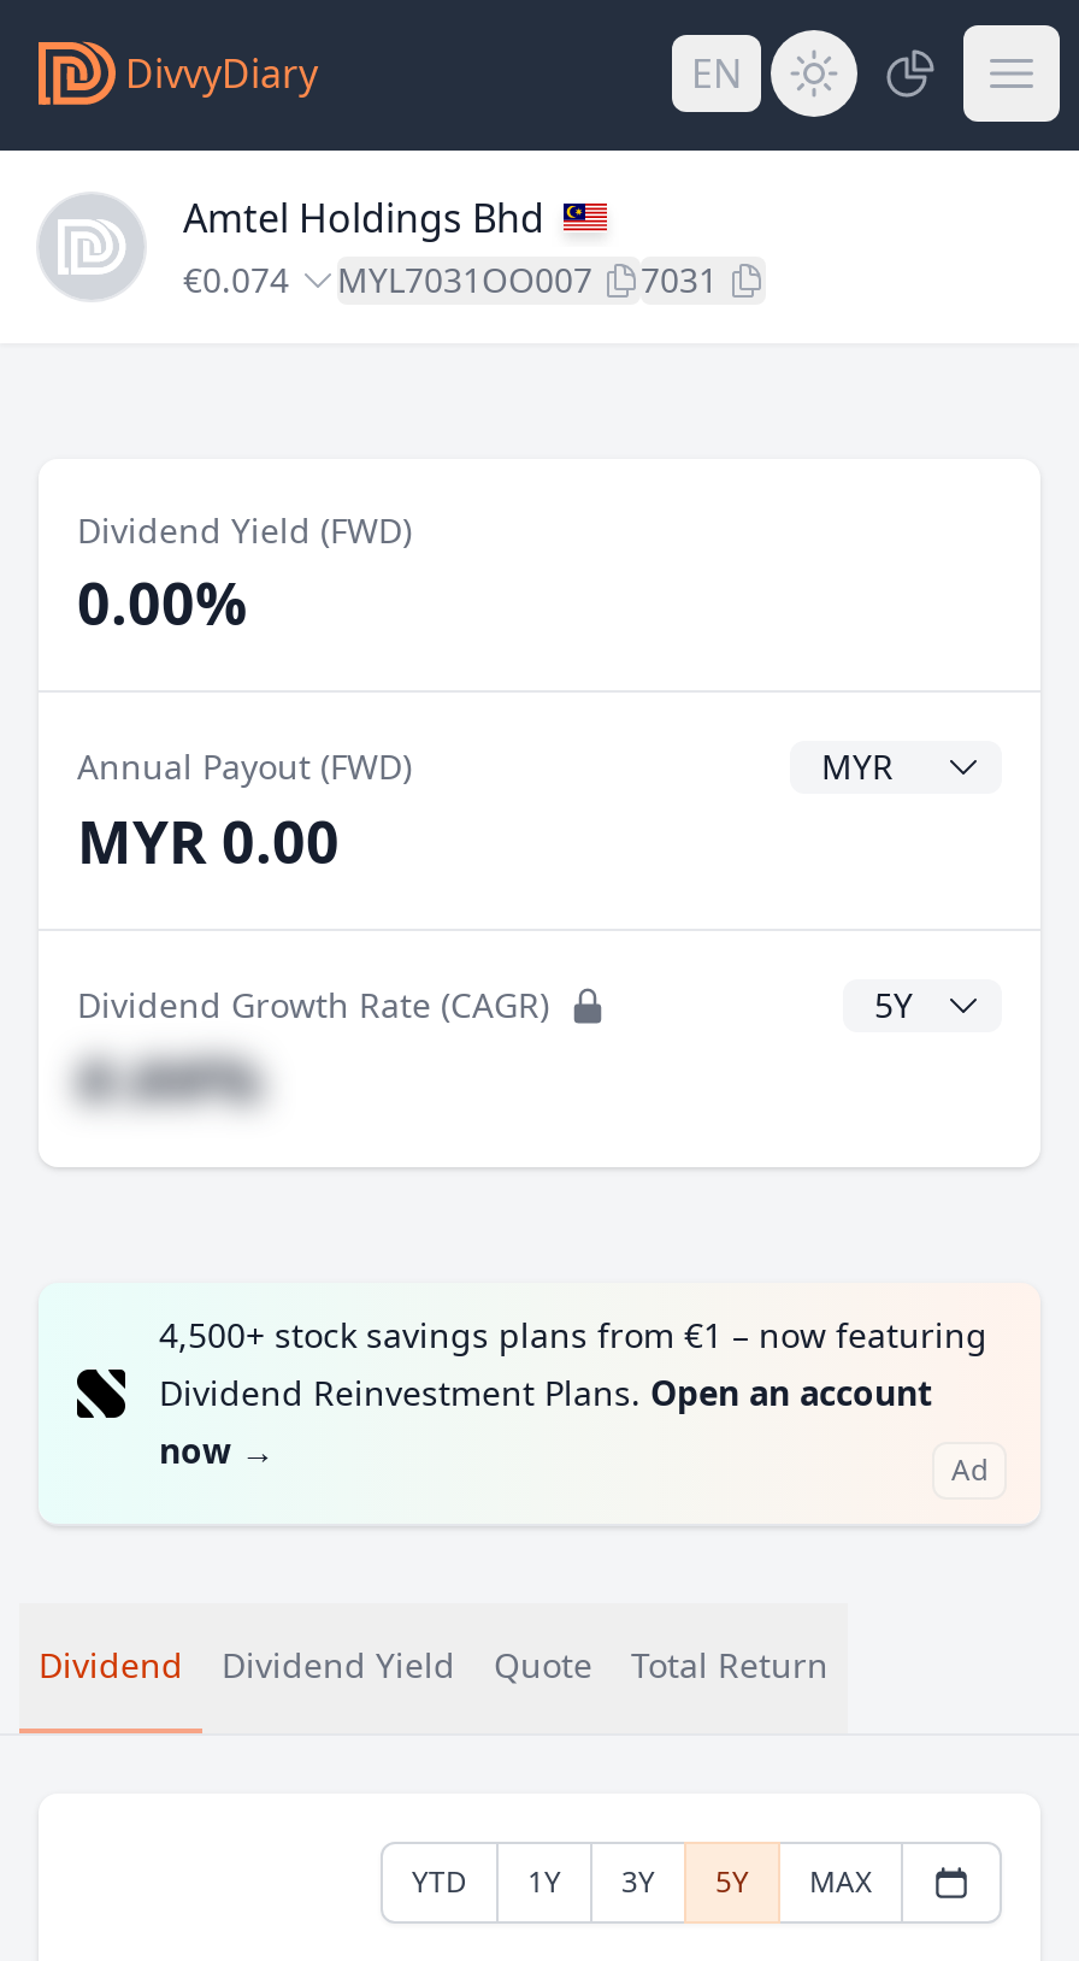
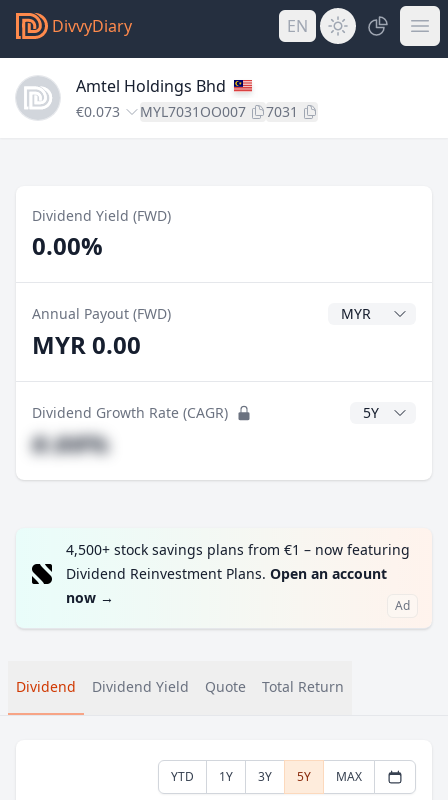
[183,257,718,302] €0.074 MYL7031OO007 7031 -> [76,102,298,121] €0.073 MYL7031OO007 7031

